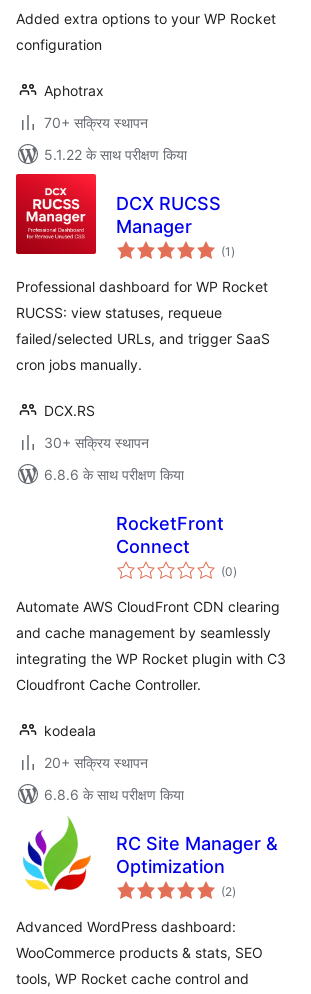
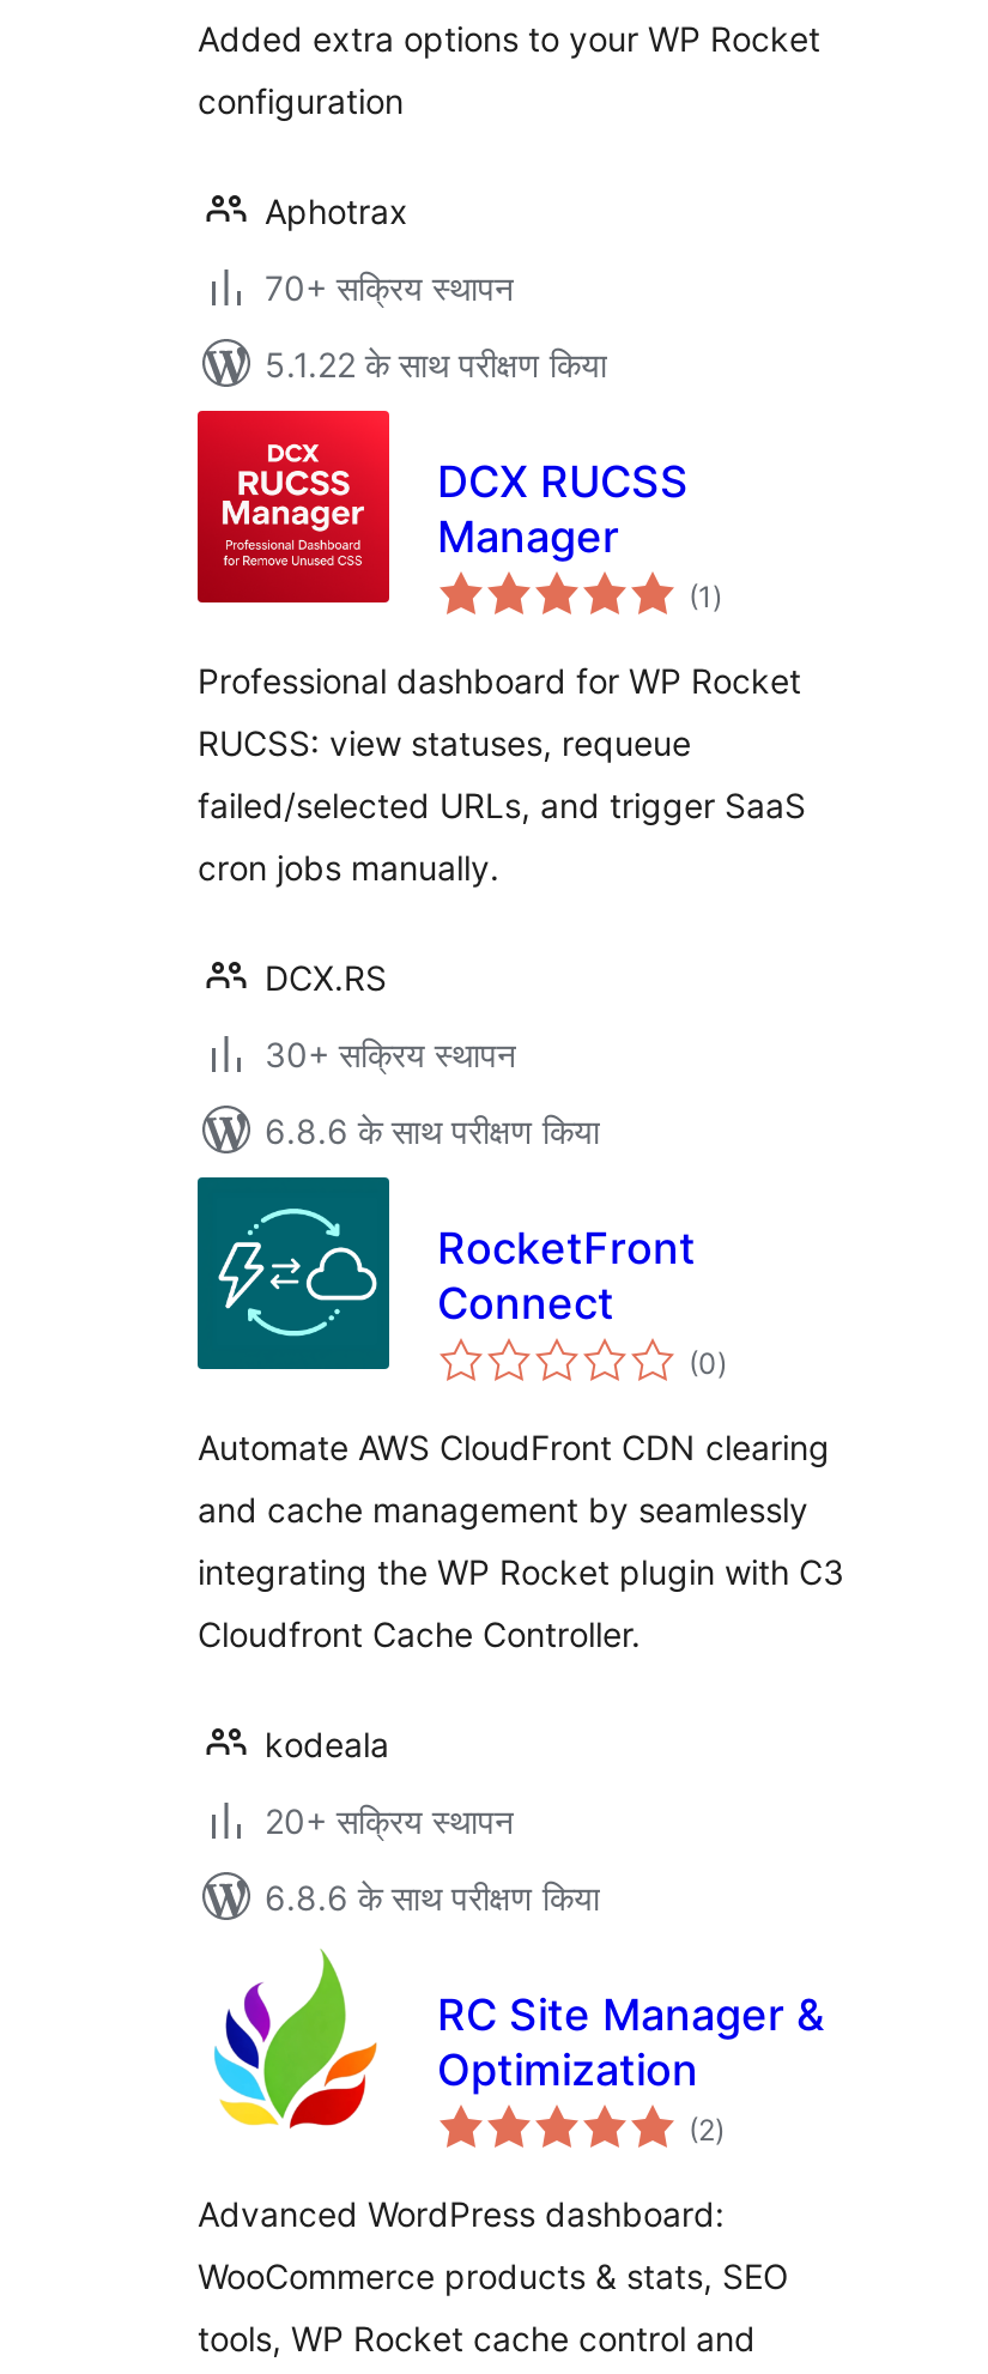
none -> [195,1175,392,1371] [image]

